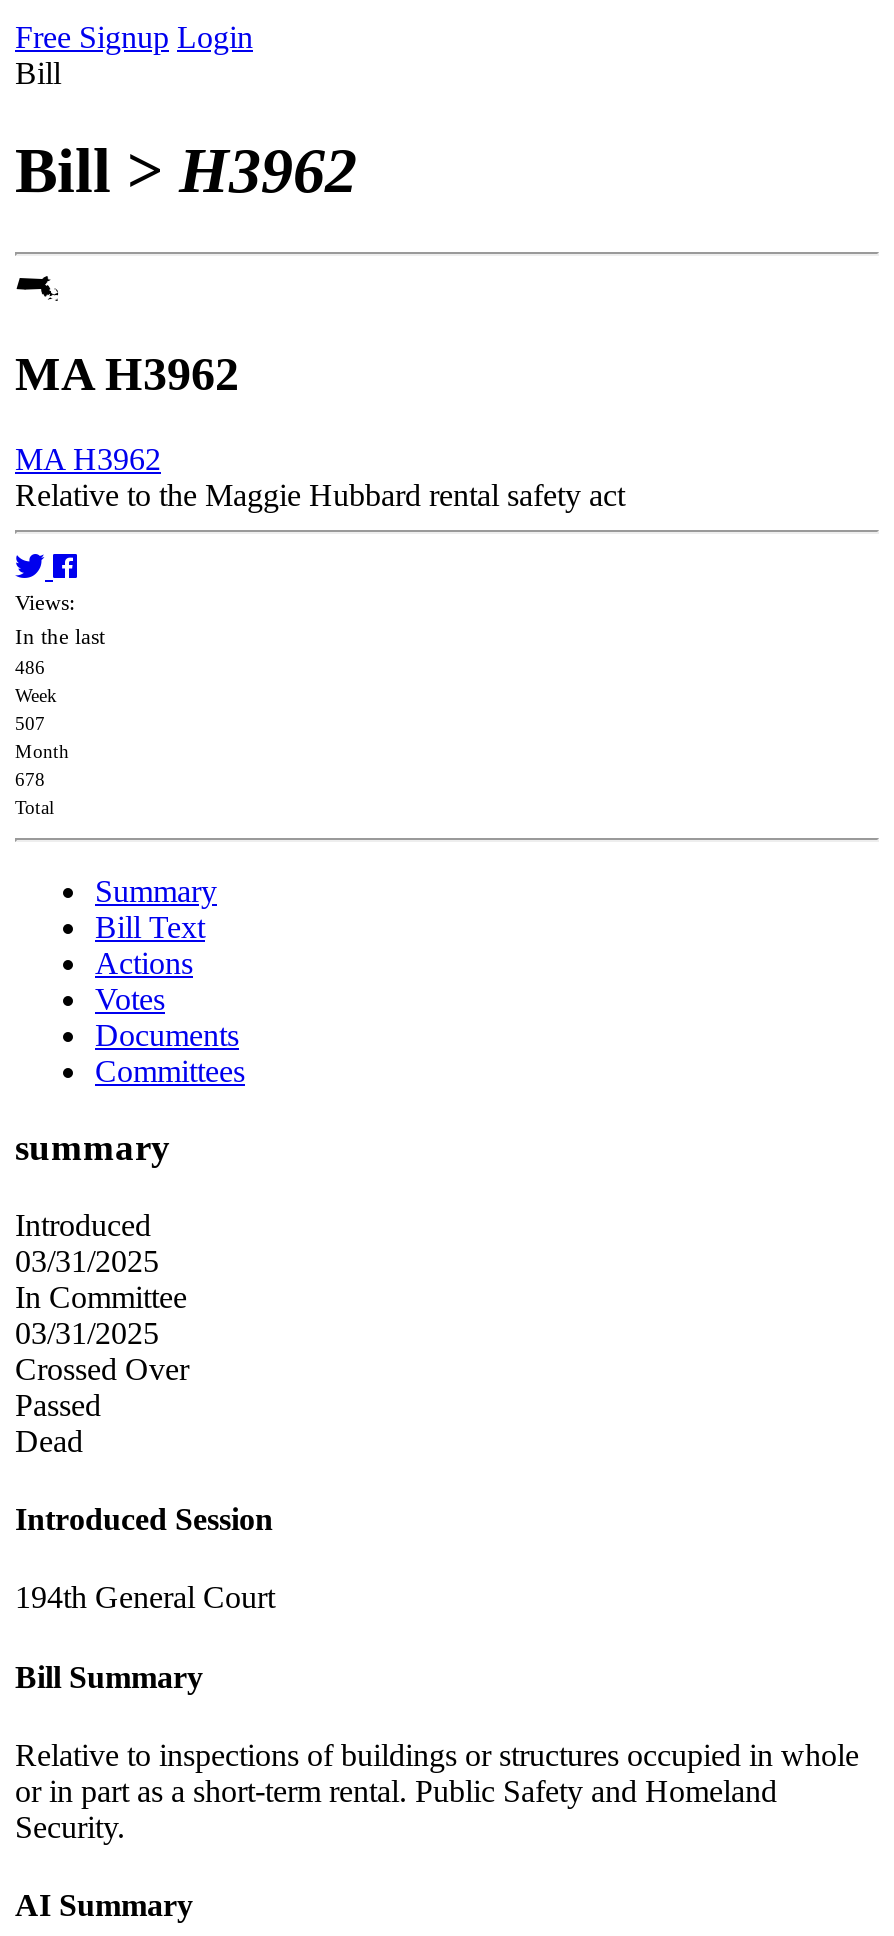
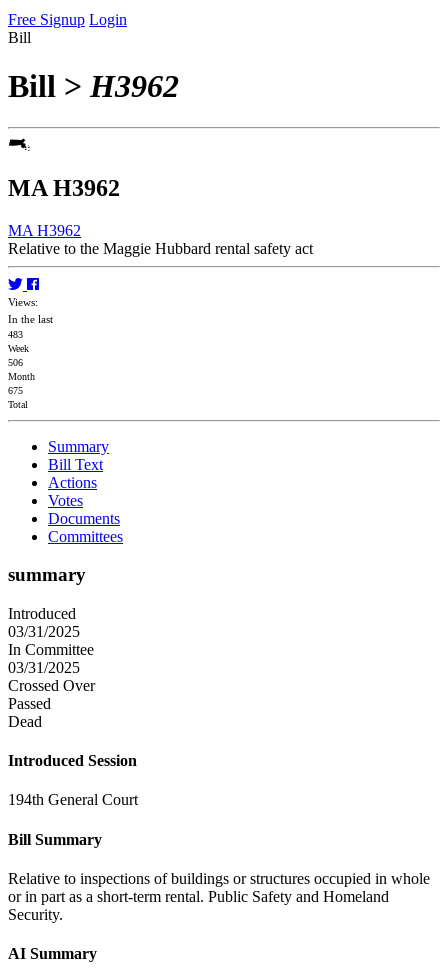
[15,655,45,677] 486 -> [8,328,23,339] 483
[15,711,45,733] 507 -> [8,356,23,367] 506
[15,767,45,789] 678 -> [8,384,23,395] 675

